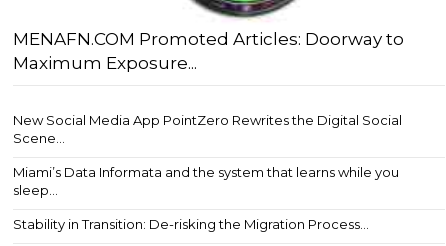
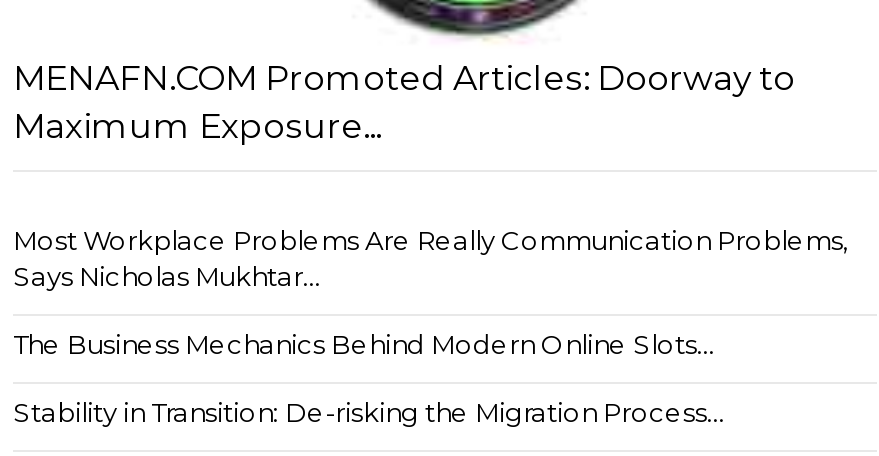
[13,112,402,146] New Social Media App PointZero Rewrites the Digital Social | Scene... -> [13,225,849,293] Most Workplace Problems Are Really Communication Problems, | Says Nicholas Mukhtar...
[13,164,399,198] Miami’s Data Informata and the system that learns while you | sleep... -> [13,329,715,361] The Business Mechanics Behind Modern Online Slots...

